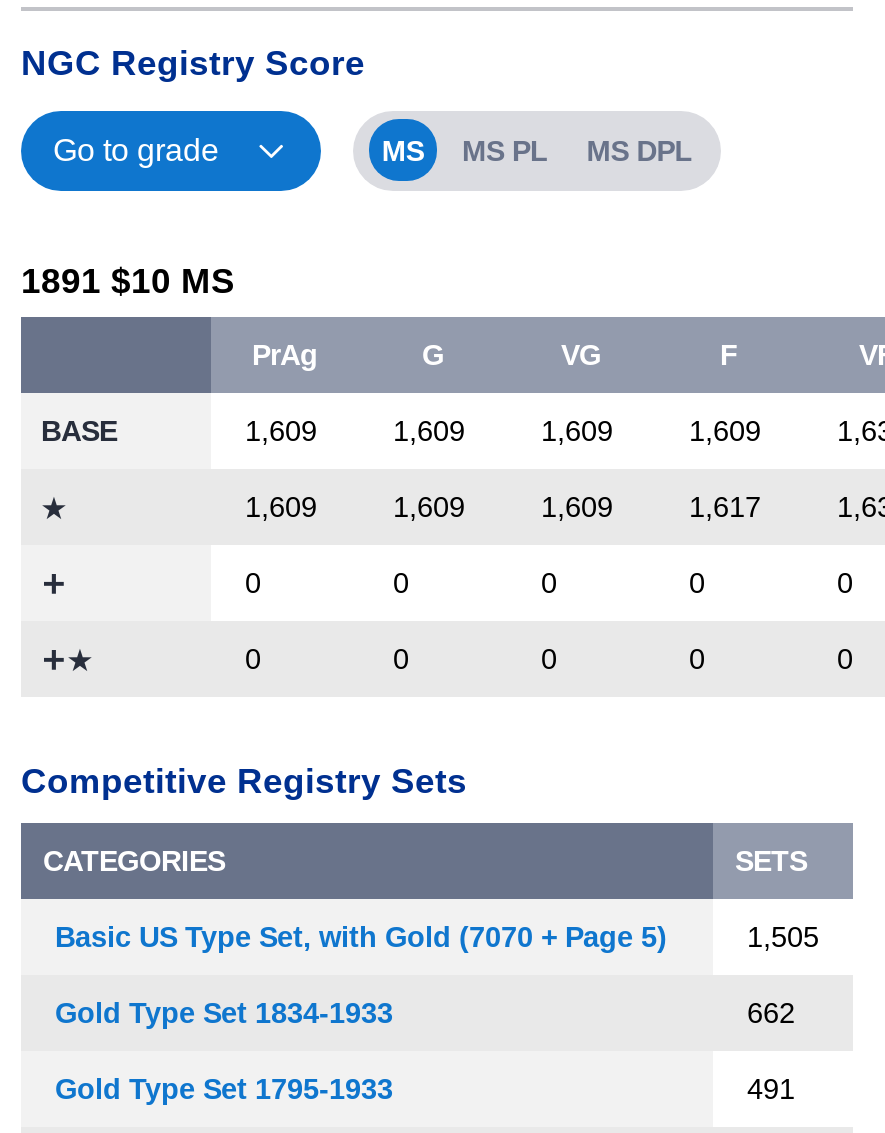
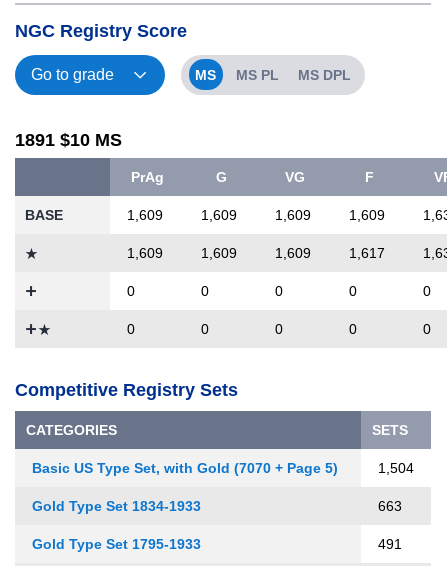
[747,920,819,952] 1,505 -> [378,460,414,476] 1,504
[747,996,795,1028] 662 -> [378,498,402,514] 663

